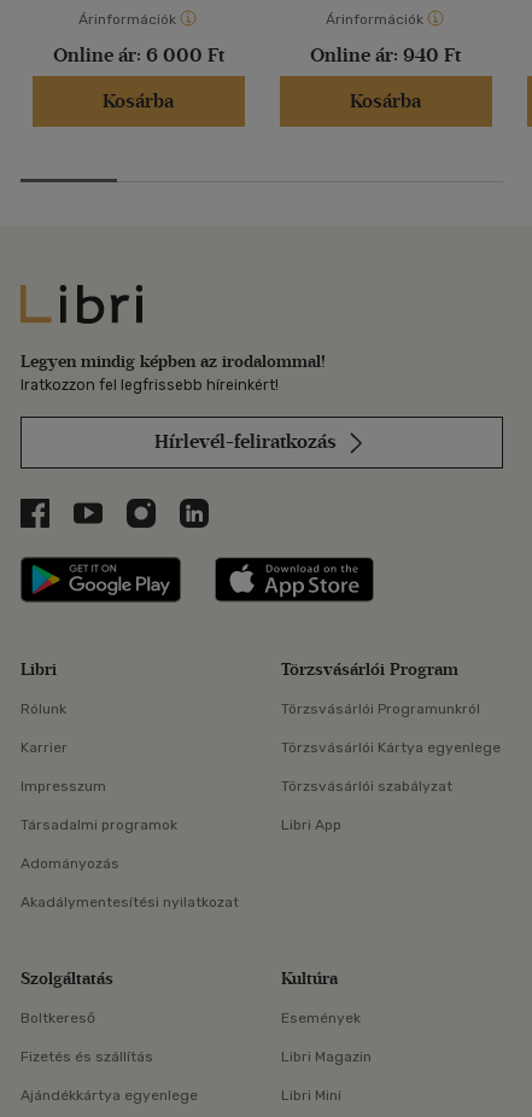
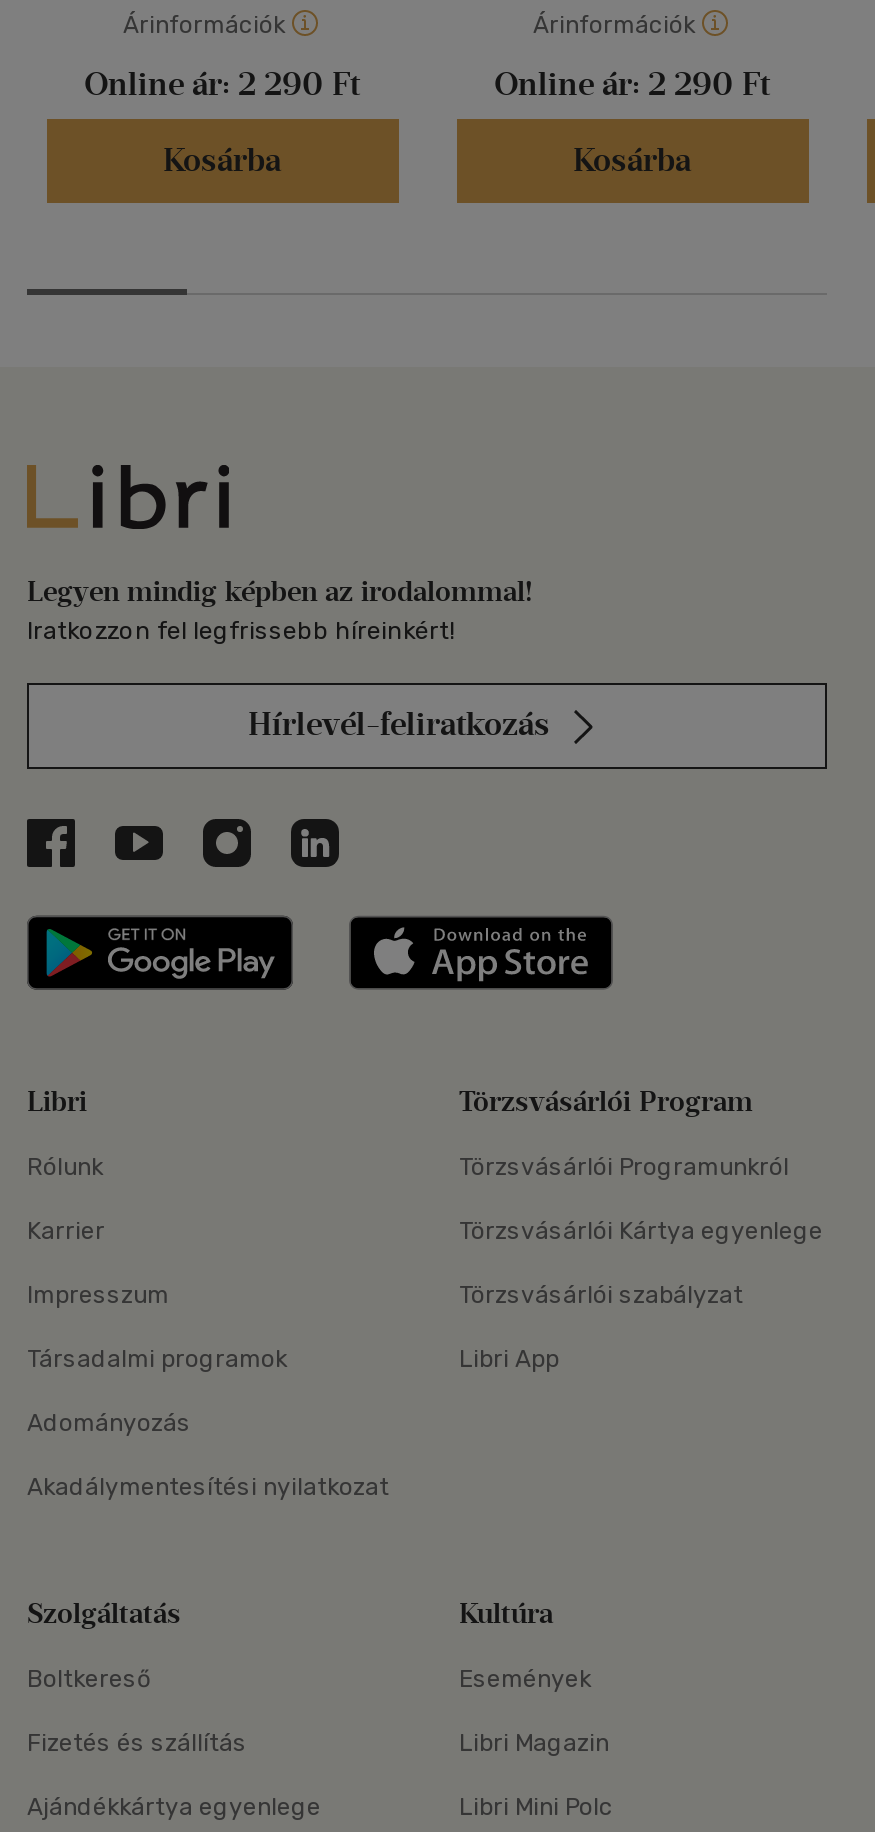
[52,43,224,66] Online ár: 6 000 Ft -> [84,65,360,103] Online ár: 2 290 Ft
[310,43,461,66] Online ár: 940 Ft -> [494,65,770,103] Online ár: 2 290 Ft
[281,1087,341,1104] Libri Mini -> [459,1793,613,1821] Libri Mini Polc

